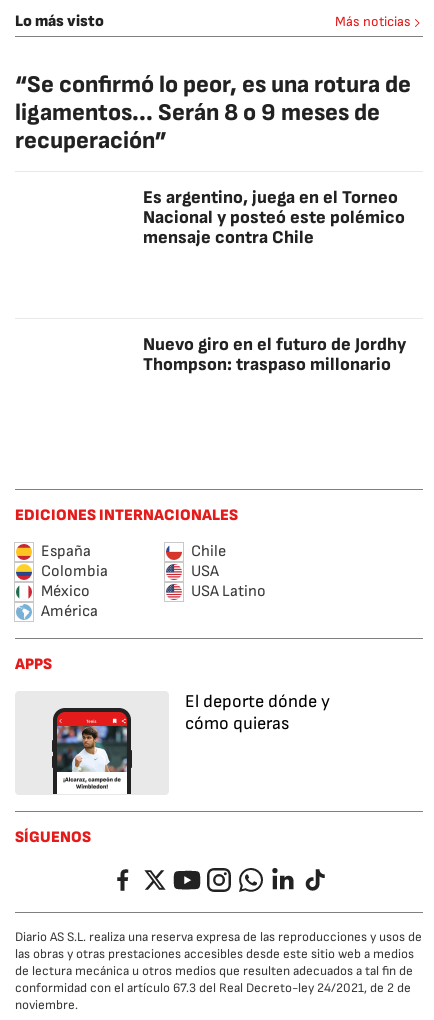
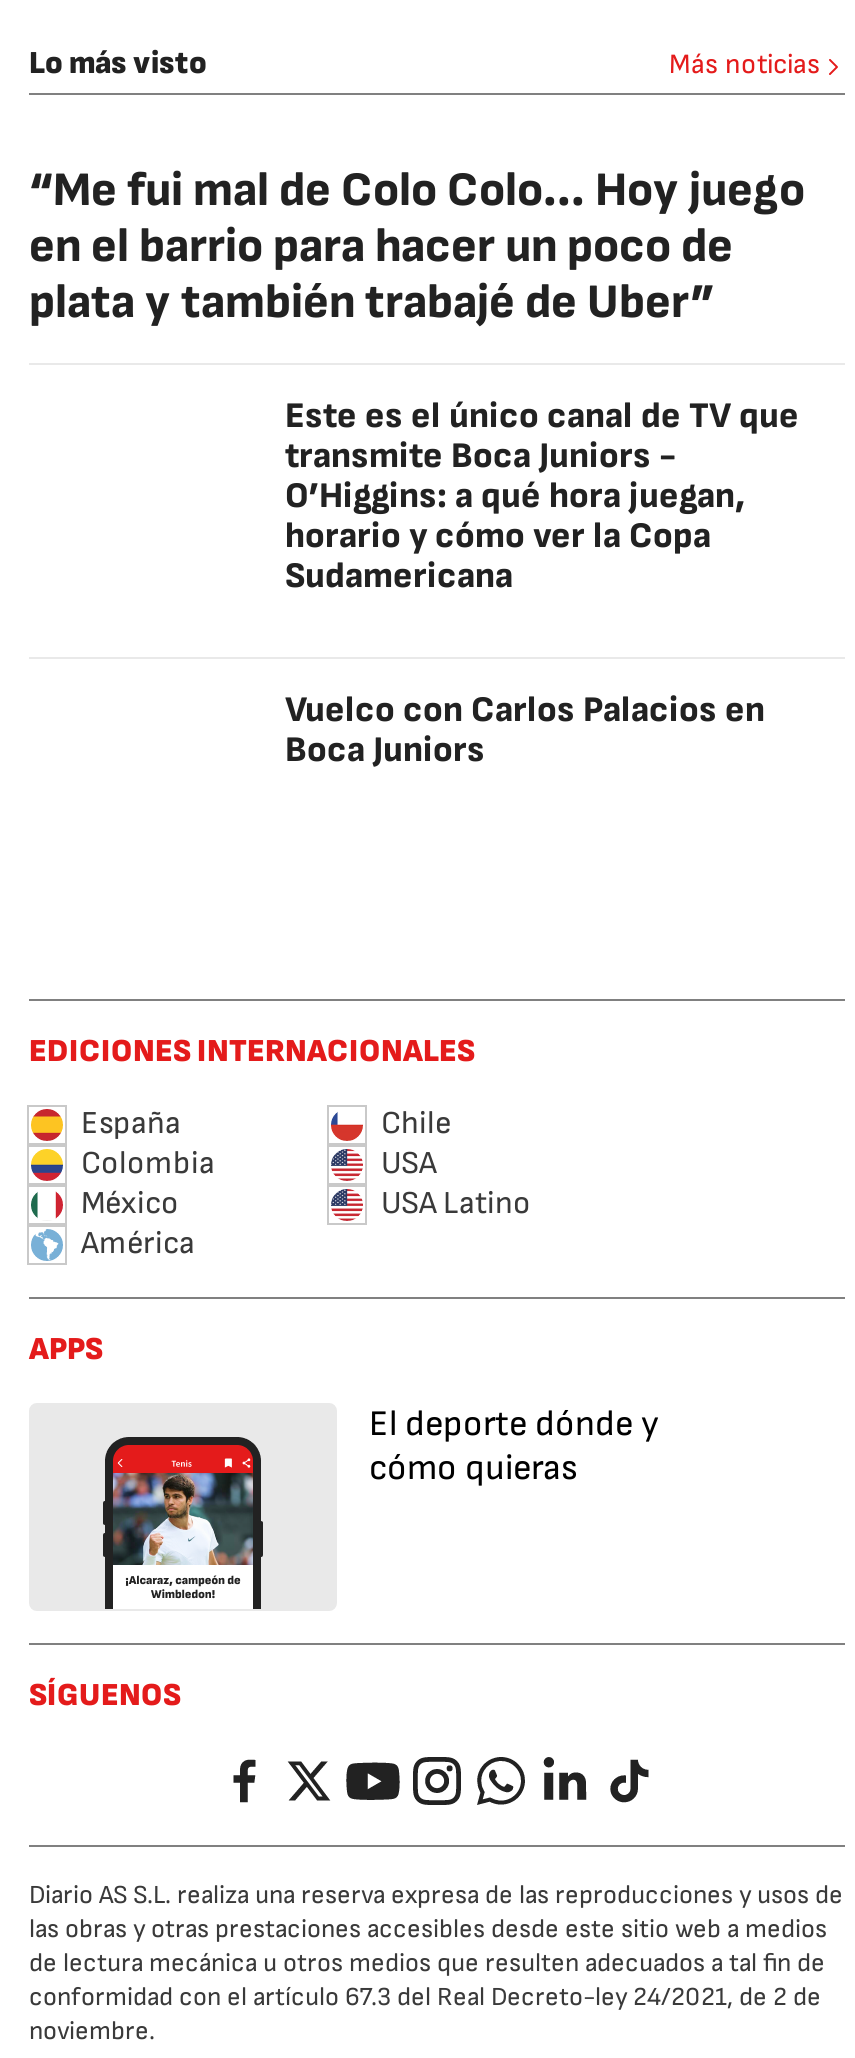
[15,70,411,155] “Se confirmó lo peor, es una rotura de | ligamentos... Serán 8 o 9 meses de | recuperación” -> [29,161,805,331] “Me fui mal de Colo Colo... Hoy juego | en el barrio para hacer un poco de | plata y también trabajé de Uber”
[143,187,405,248] Es argentino, juega en el Torneo | Nacional y posteó este polémico | mensaje contra Chile -> [285,395,799,597] Este es el único canal de TV que | transmite Boca Juniors - | O’Higgins: a qué hora juegan, | horario y cómo ver la Copa | Sudamericana
[143,334,406,375] Nuevo giro en el futuro de Jordhy | Thompson: traspaso millonario -> [285,689,765,771] Vuelco con Carlos Palacios en | Boca Juniors

